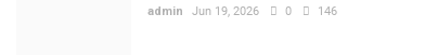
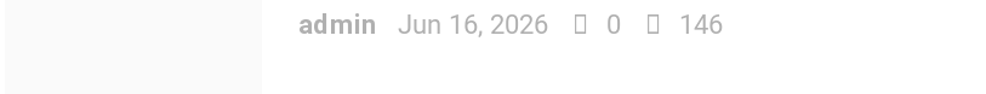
[147,4,337,18] admin Jun 19, 2026 0 146 -> [298,9,723,40] admin Jun 16, 2026 0 146

